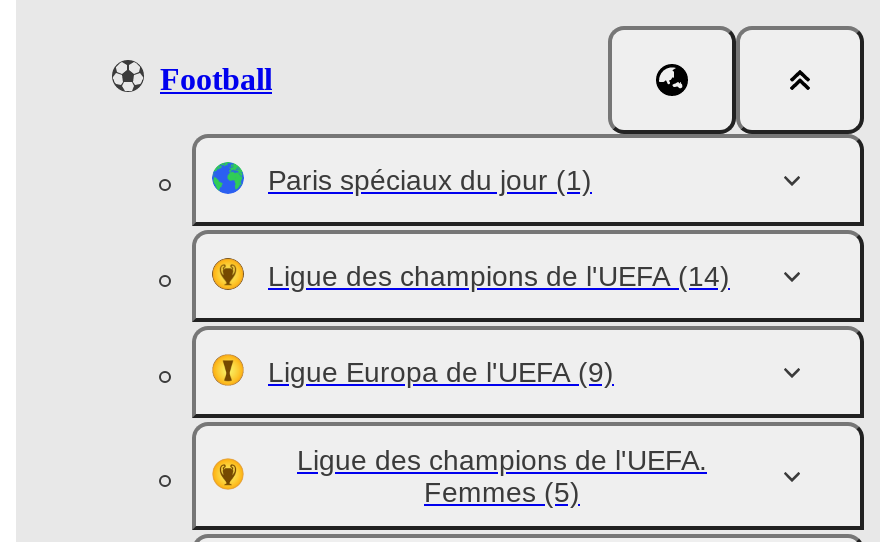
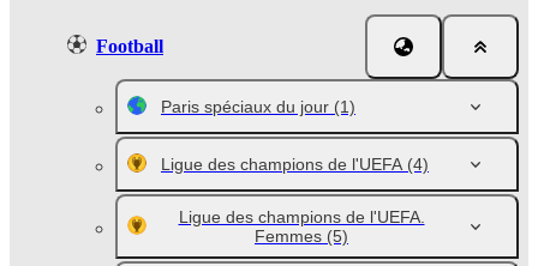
[268,260,730,388] Ligue des champions de l'UEFA (14) | Ligue Europa de l'UEFA (9) -> [161,155,429,174] Ligue des champions de l'UEFA (4)

